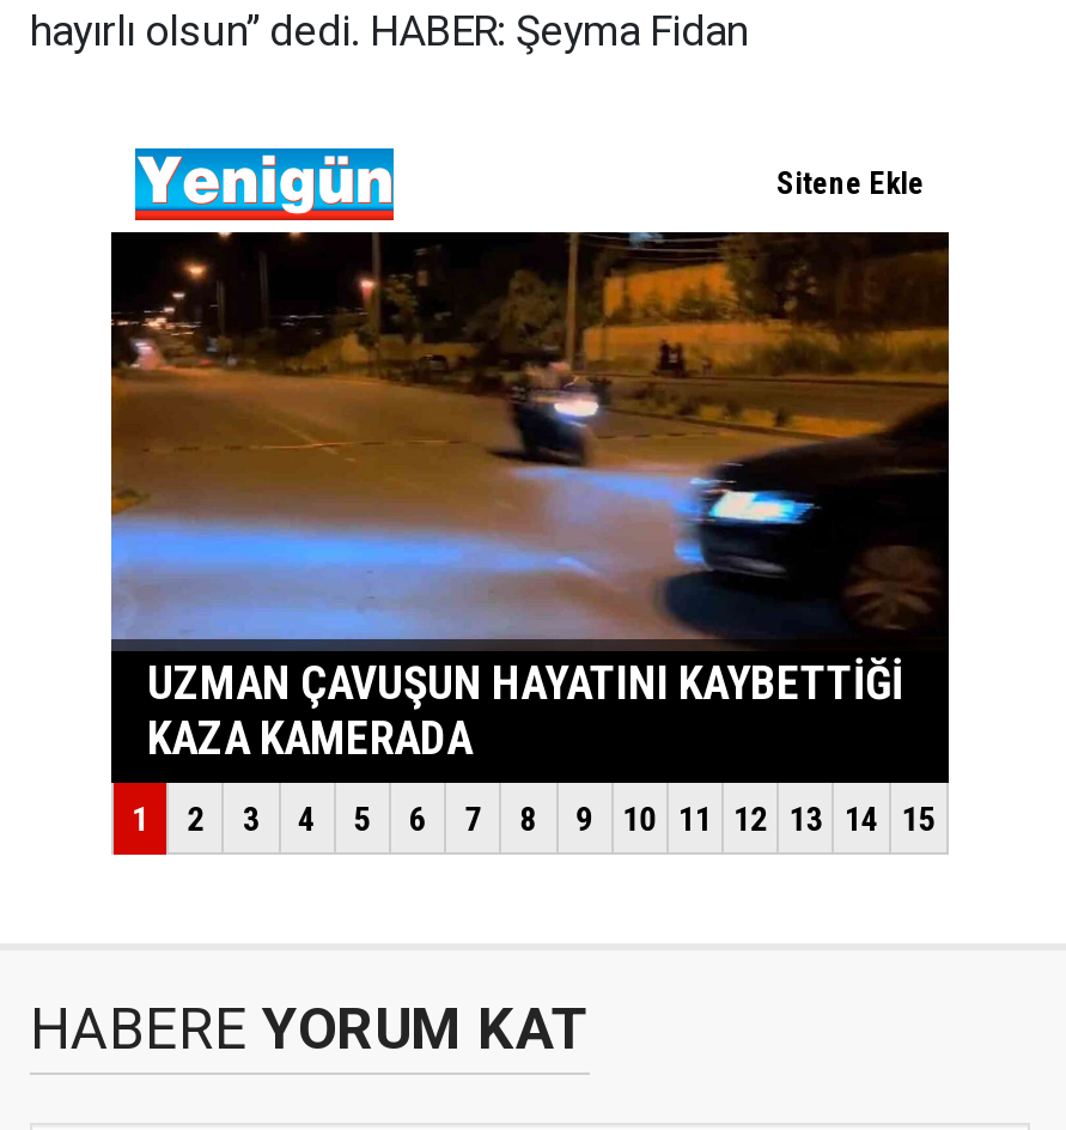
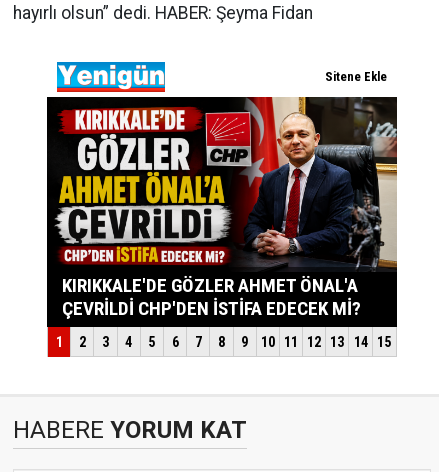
[109,230,951,761] [image] -> [46,96,398,320] [image]

